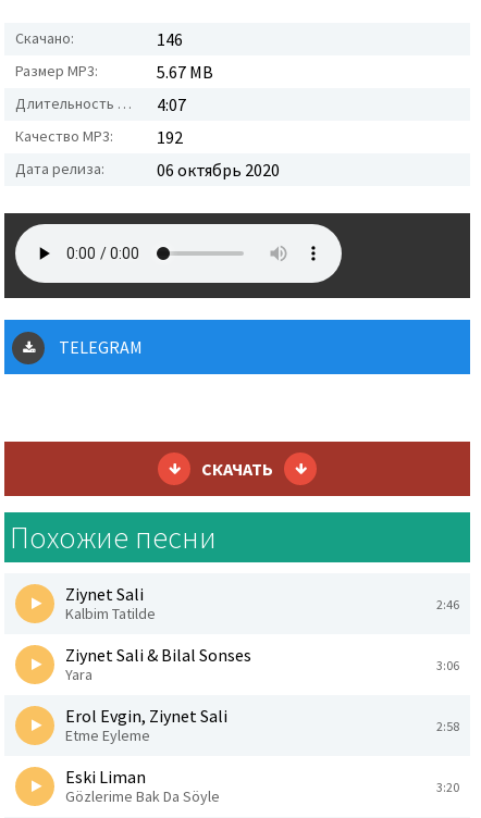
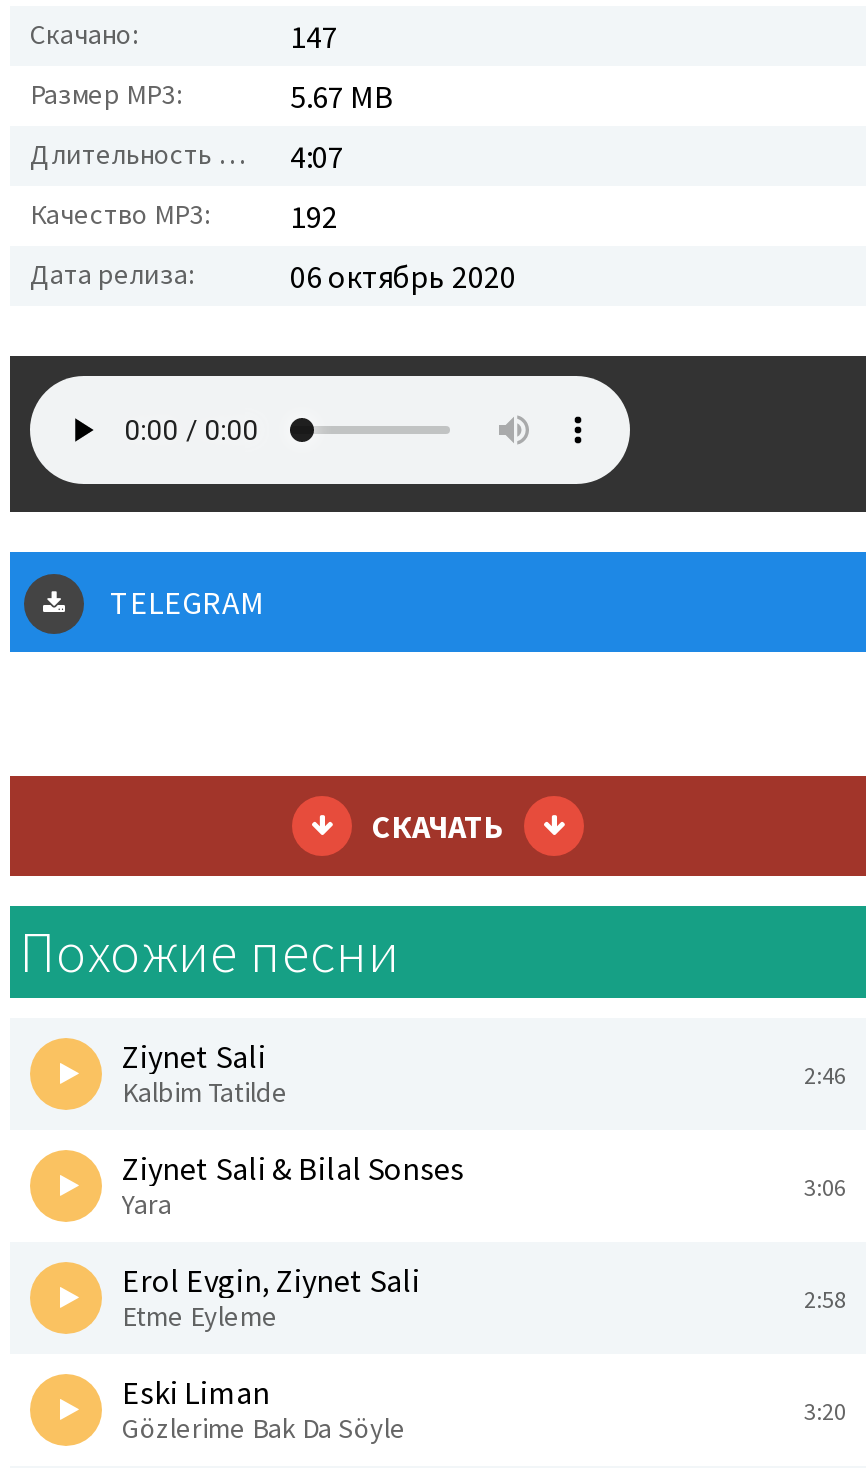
[157,28,183,50] 146 -> [290,16,338,56] 147

